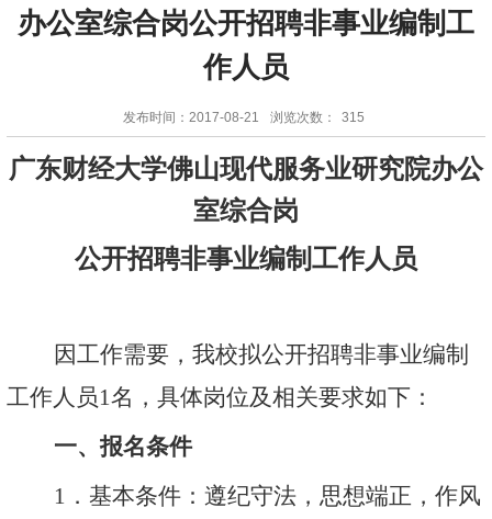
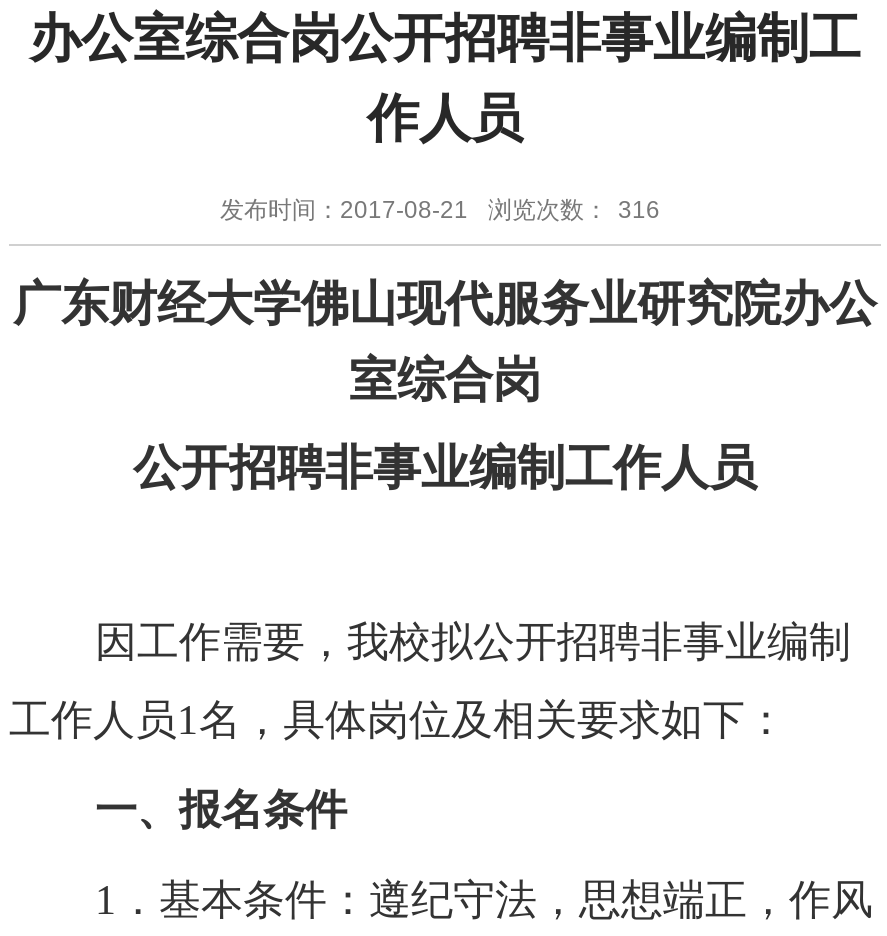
[122,109,364,125] 发布时间：2017-08-21 浏览次数： 315 -> [220,195,660,223] 发布时间：2017-08-21 浏览次数： 316

